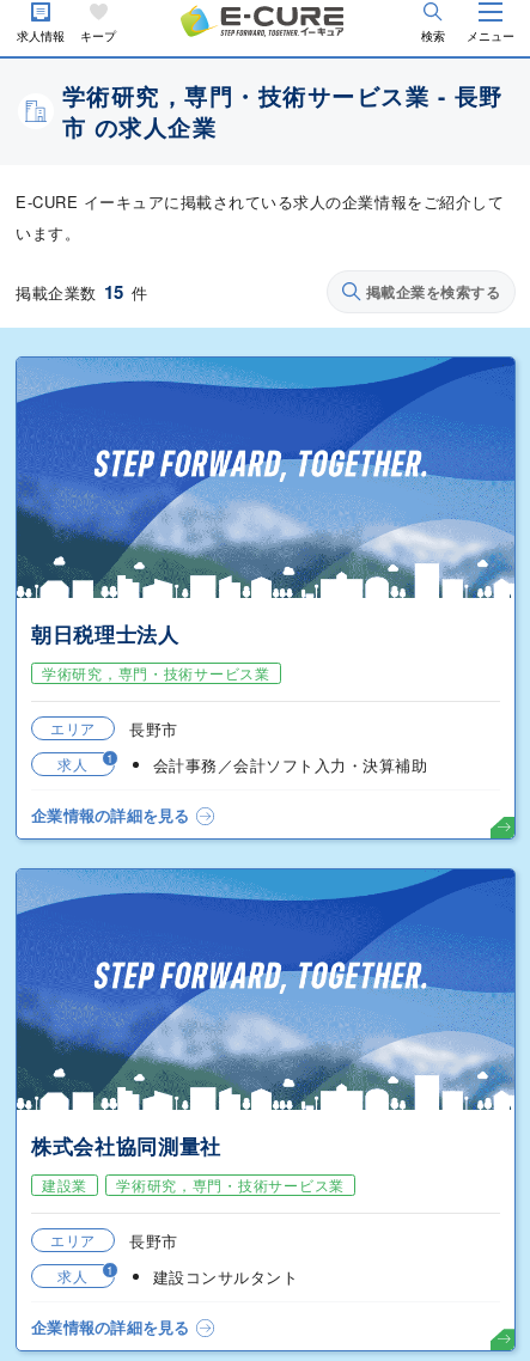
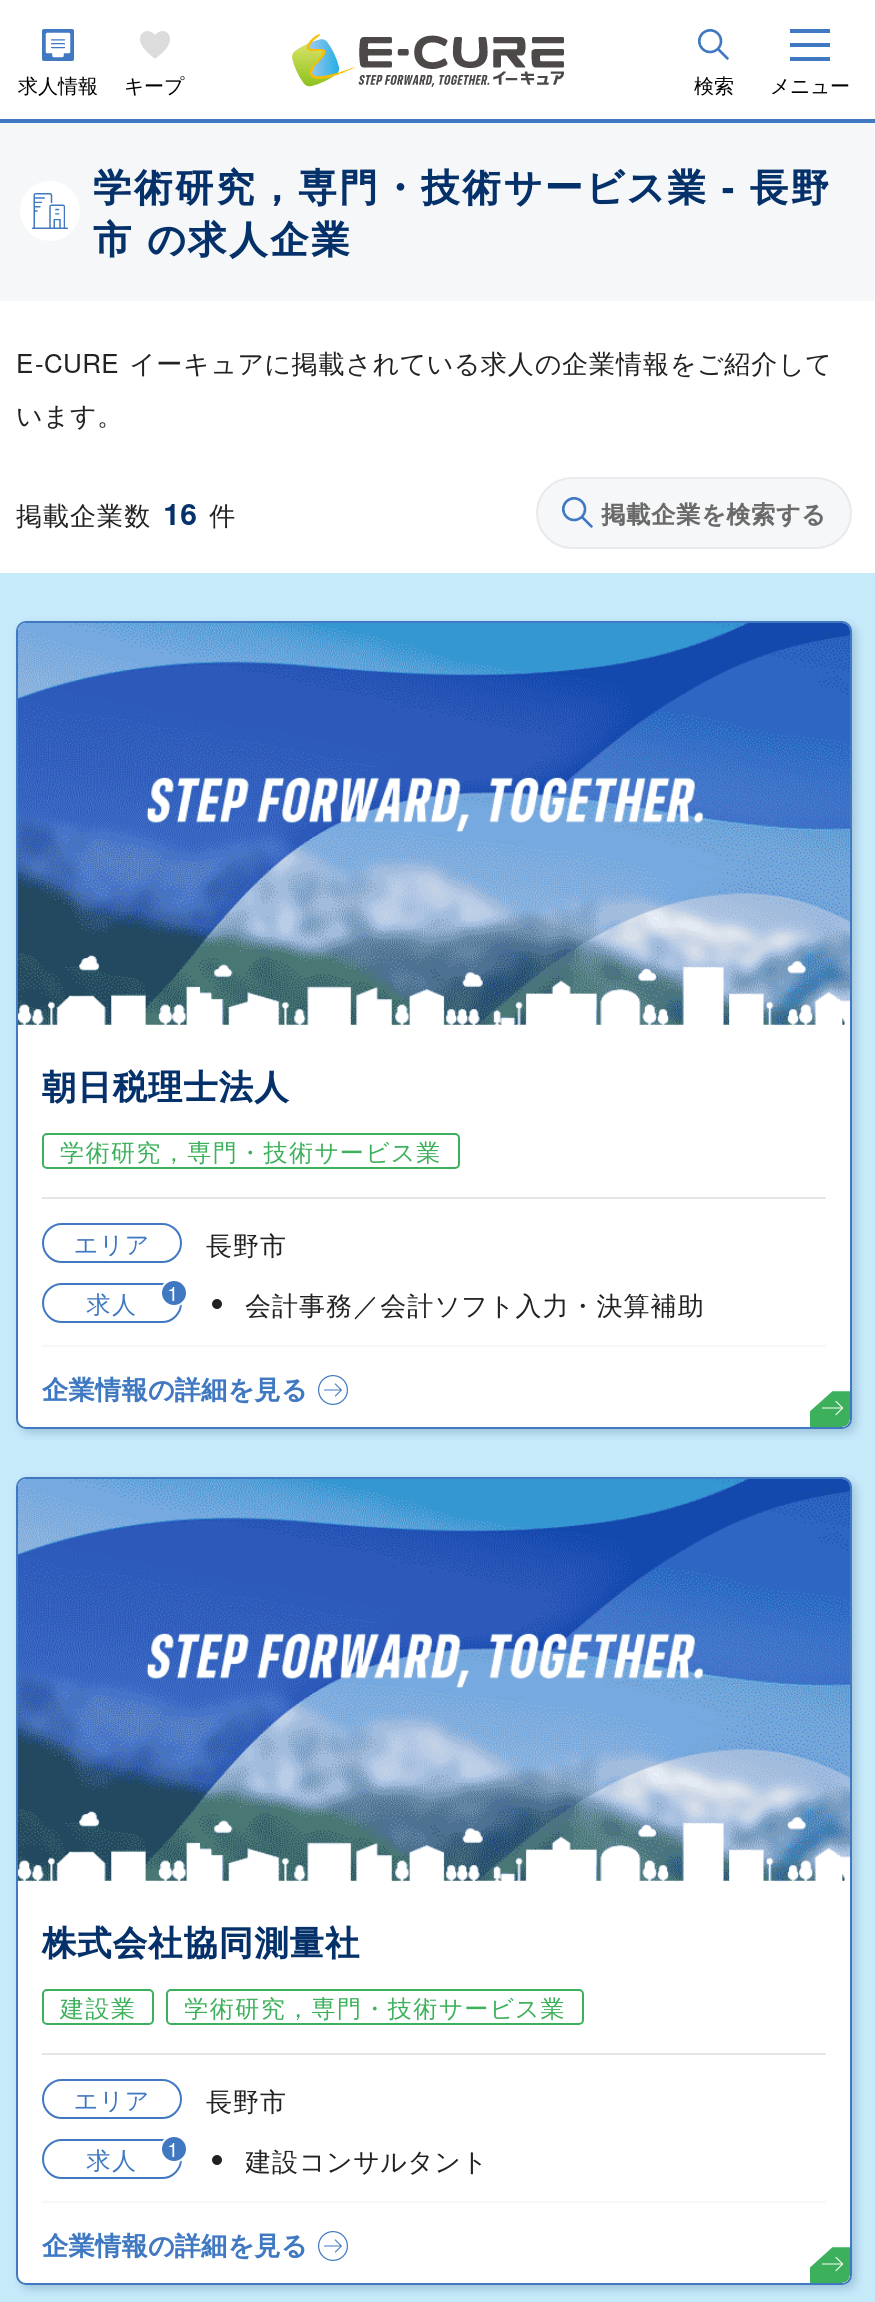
[16,278,147,304] 掲載企業数 15 件 -> [16,490,236,534] 掲載企業数 16 件

